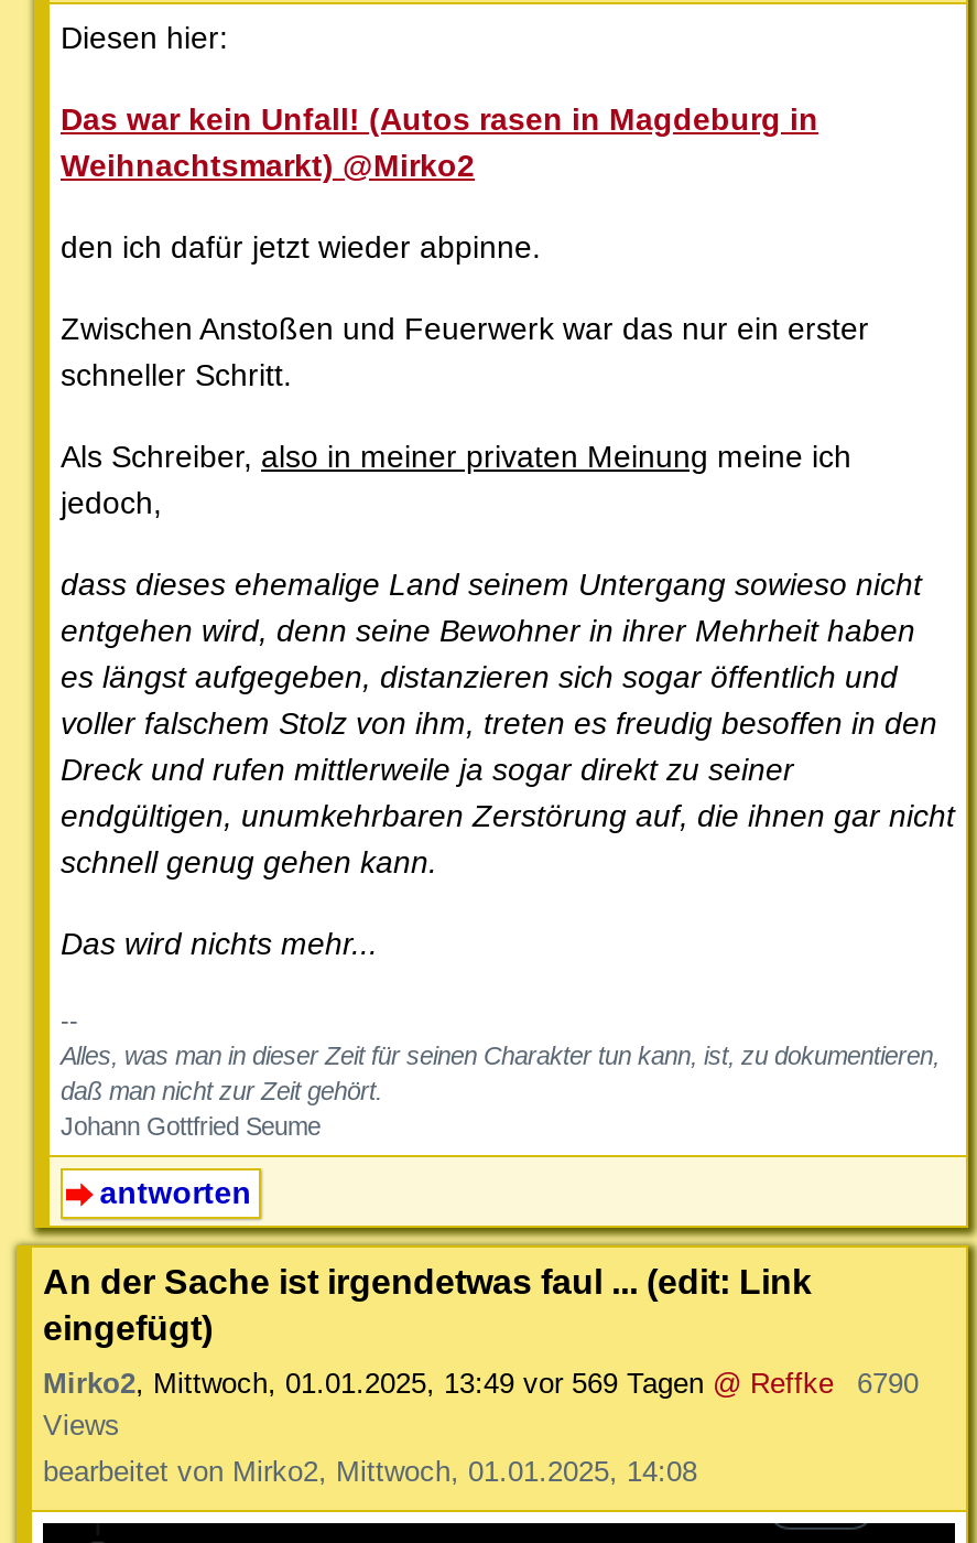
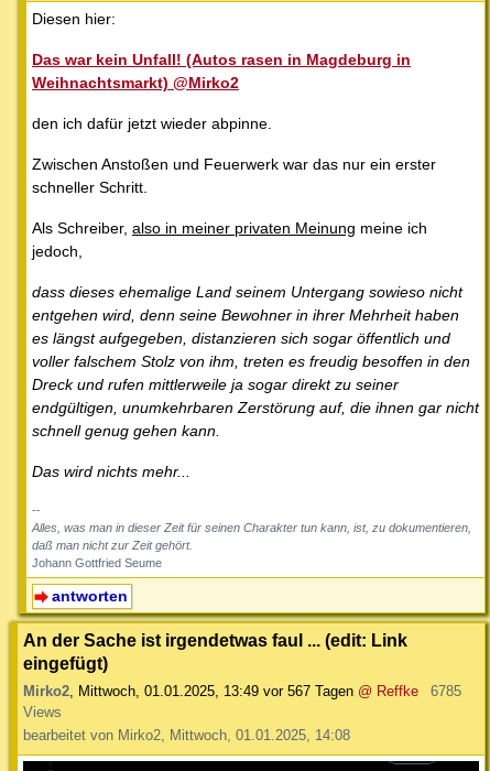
[43,1366,834,1400] Mirko2, Mittwoch, 01.01.2025, 13:49 vor 569 Tagen @ Reffke -> [23,683,418,699] Mirko2, Mittwoch, 01.01.2025, 13:49 vor 567 Tagen @ Reffke
[857,1366,919,1400] 6790 -> [430,683,461,699] 6785

